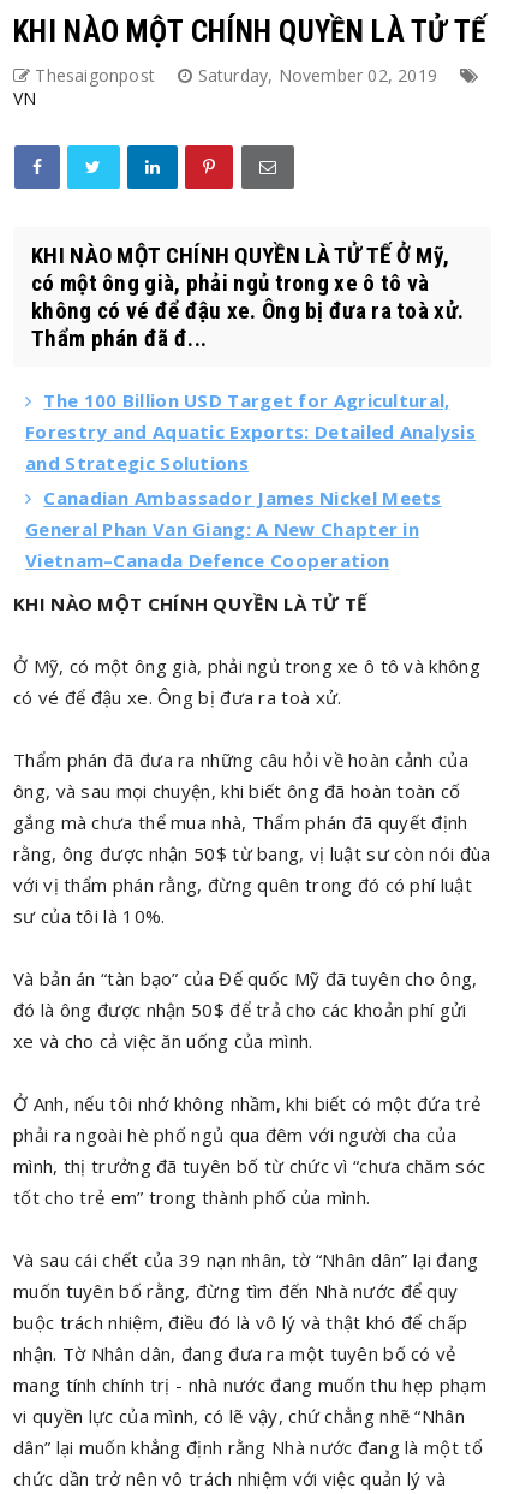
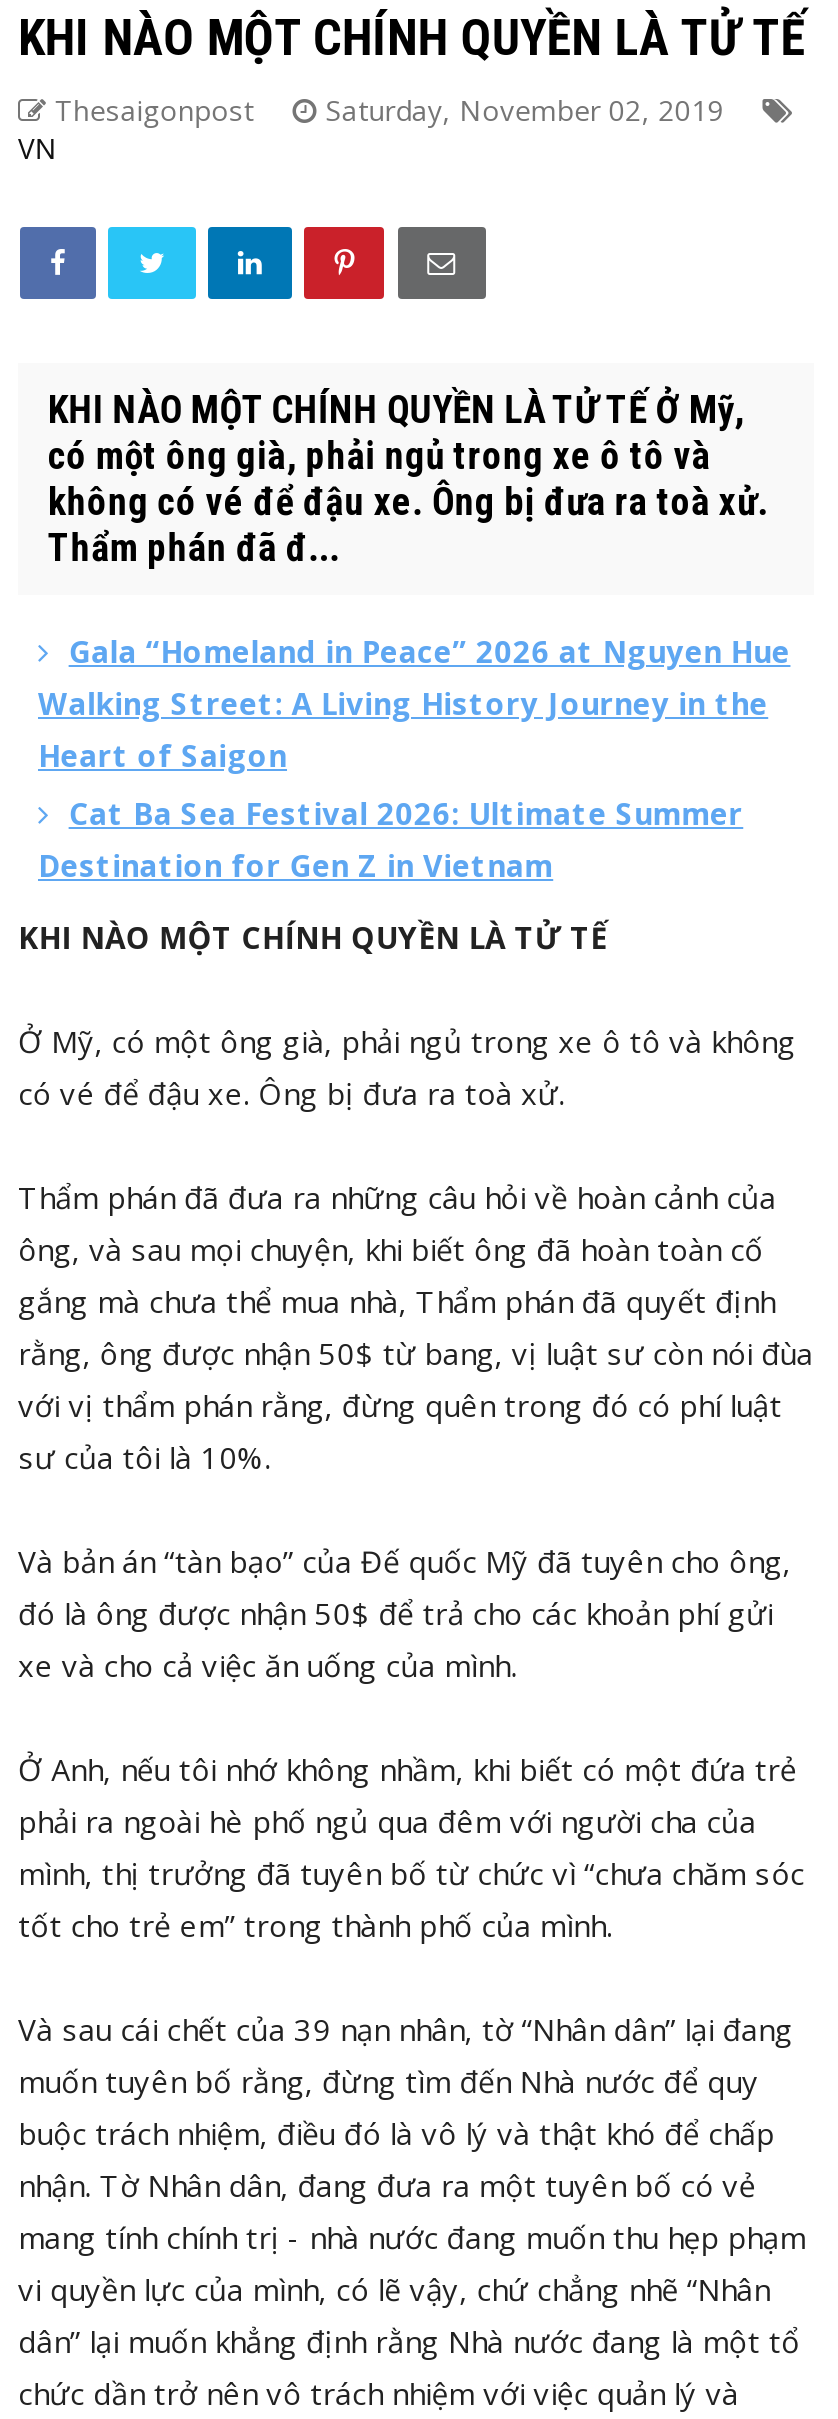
[25,388,476,572] The 100 Billion USD Target for Agricultural, | Forestry and Aquatic Exports: Detailed Analysis | and Strategic Solutions | Canadian Ambassador James Nickel Meets | General Phan Van Giang: A New Chapter in | Vietnam–Canada Defence Cooperation -> [38,631,790,885] Gala “Homeland in Peace” 2026 at Nguyen Hue | Walking Street: A Living History Journey in the | Heart of Saigon | Cat Ba Sea Festival 2026: Ultimate Summer | Destination for Gen Z in Vietnam

